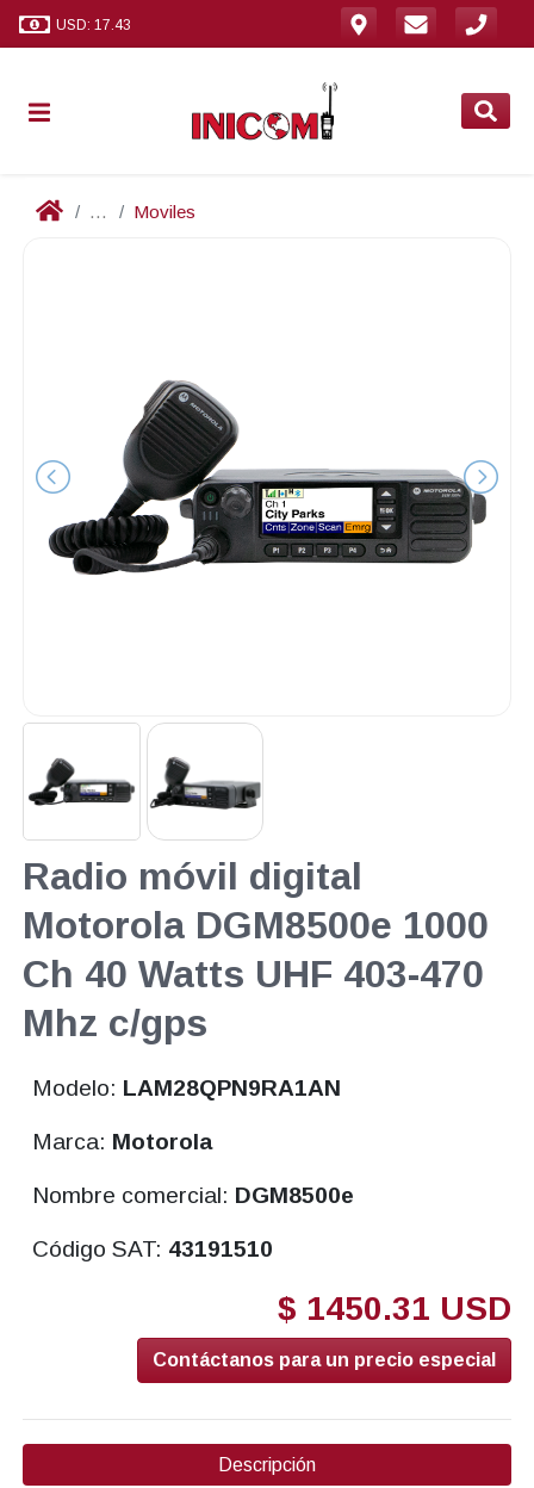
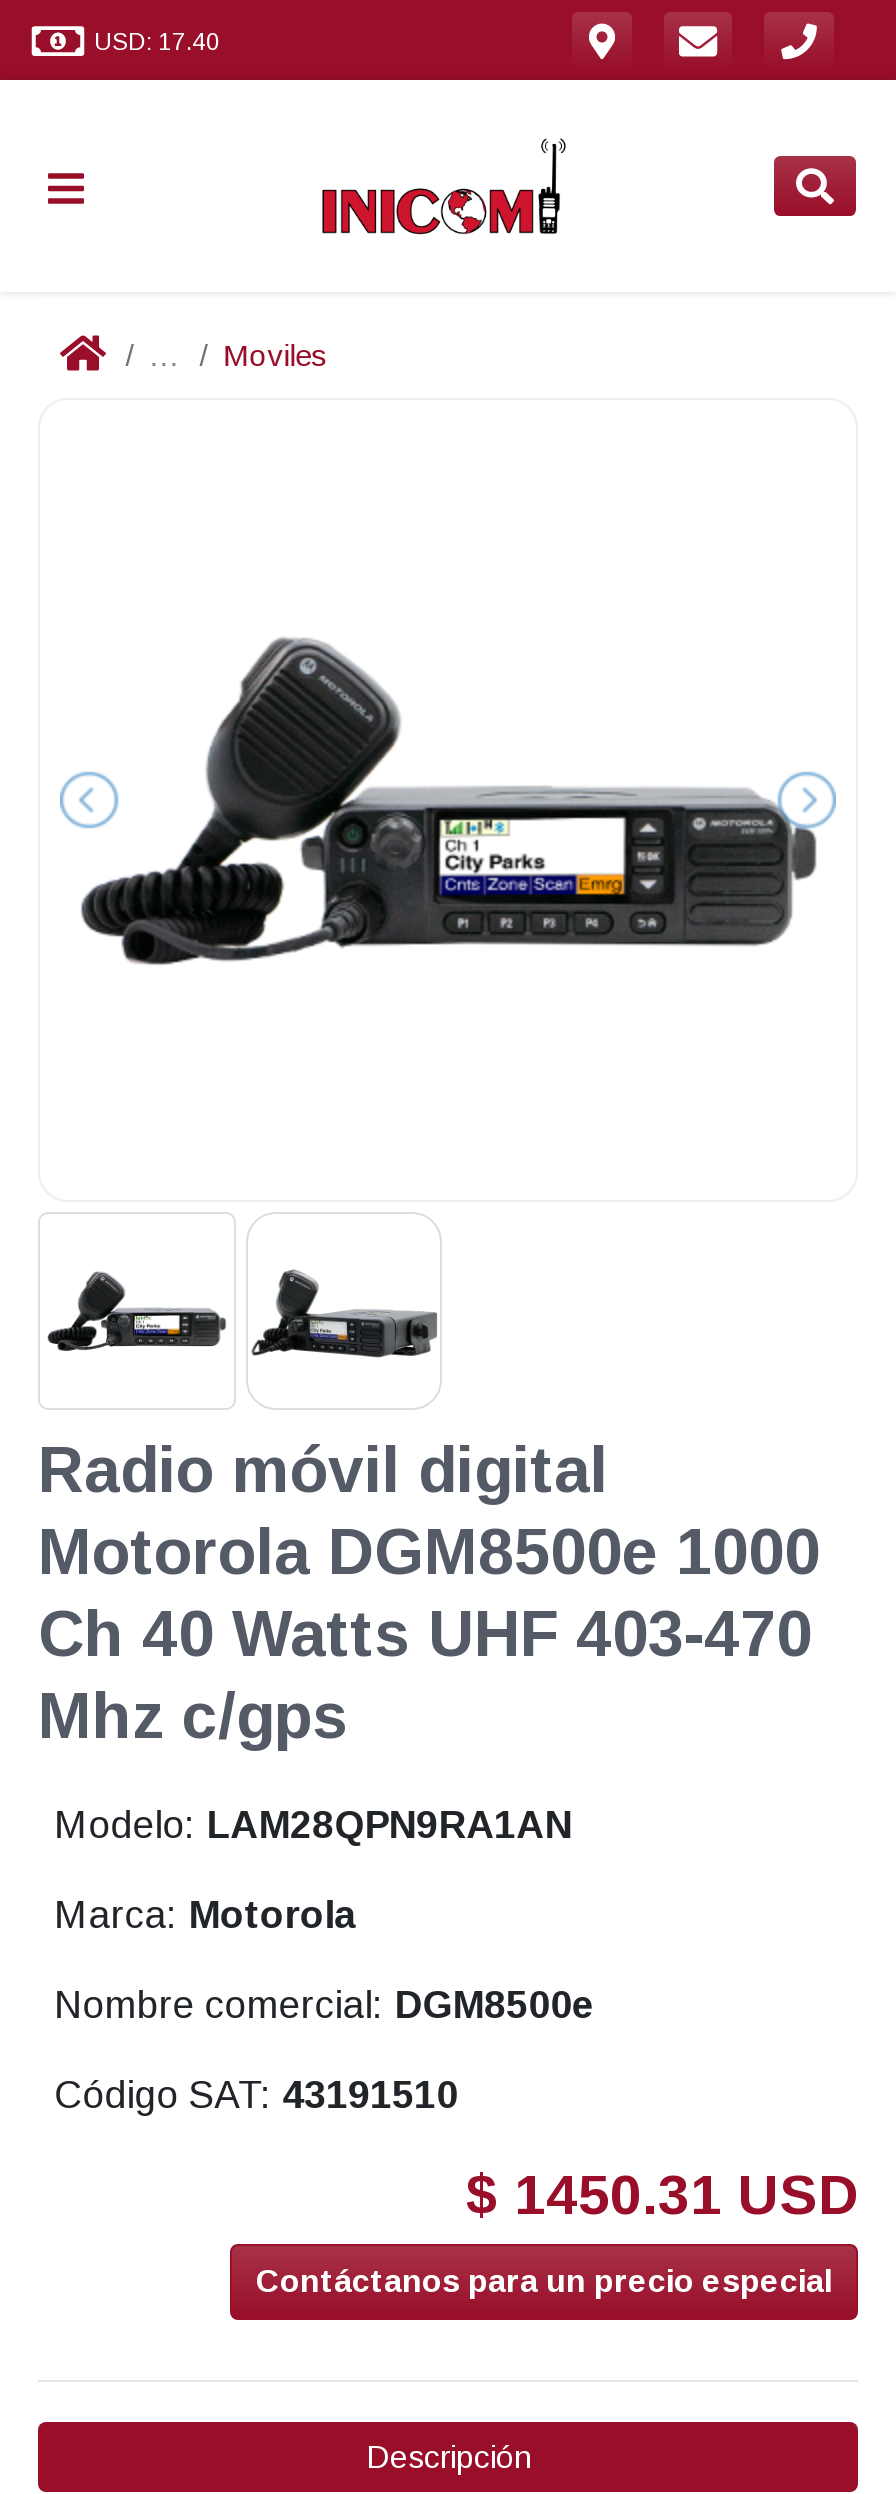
[56,16,131,33] USD: 17.43 -> [94,27,220,55] USD: 17.40

